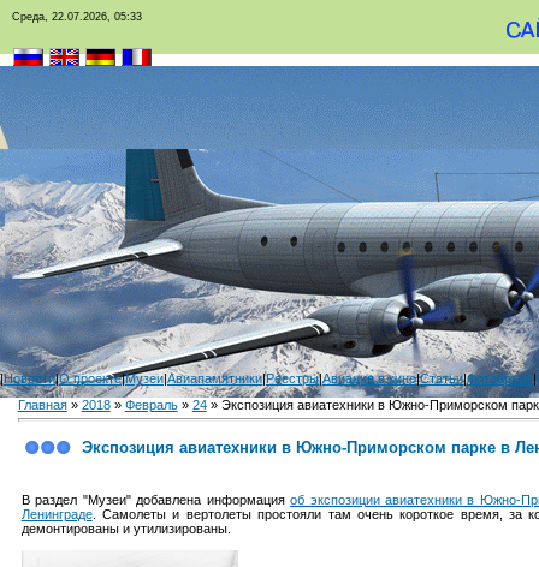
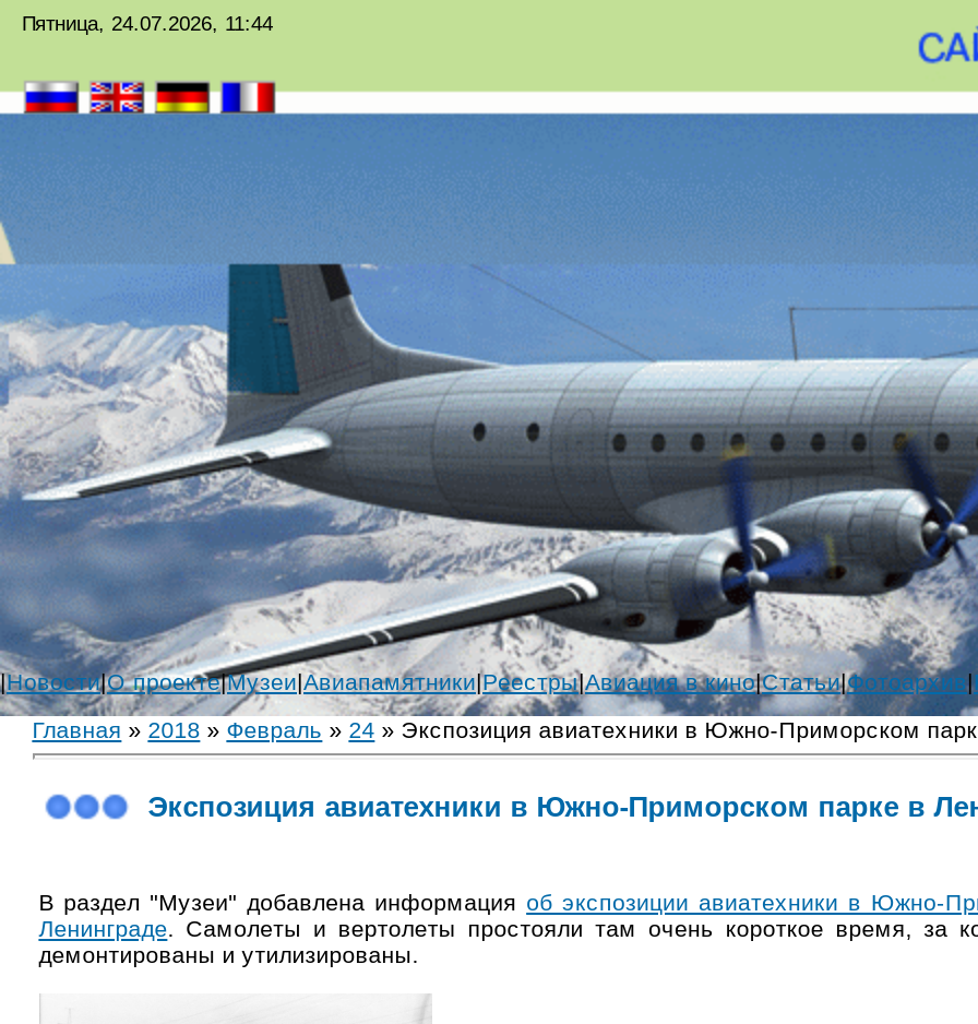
[12,11,142,23] Среда, 22.07.2026, 05:33 -> [22,13,273,35] Пятница, 24.07.2026, 11:44

